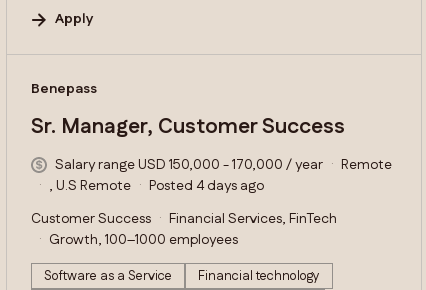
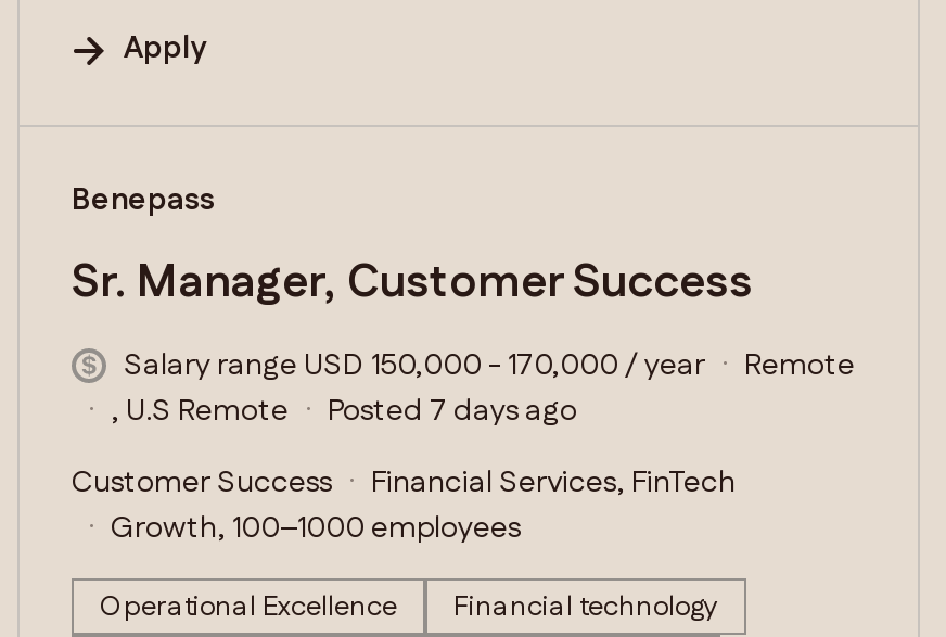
[149,176,264,196] Posted 4 days ago -> [328,390,577,433] Posted 7 days ago
[44,267,172,285] Software as a Service -> [100,587,397,626] Operational Excellence

